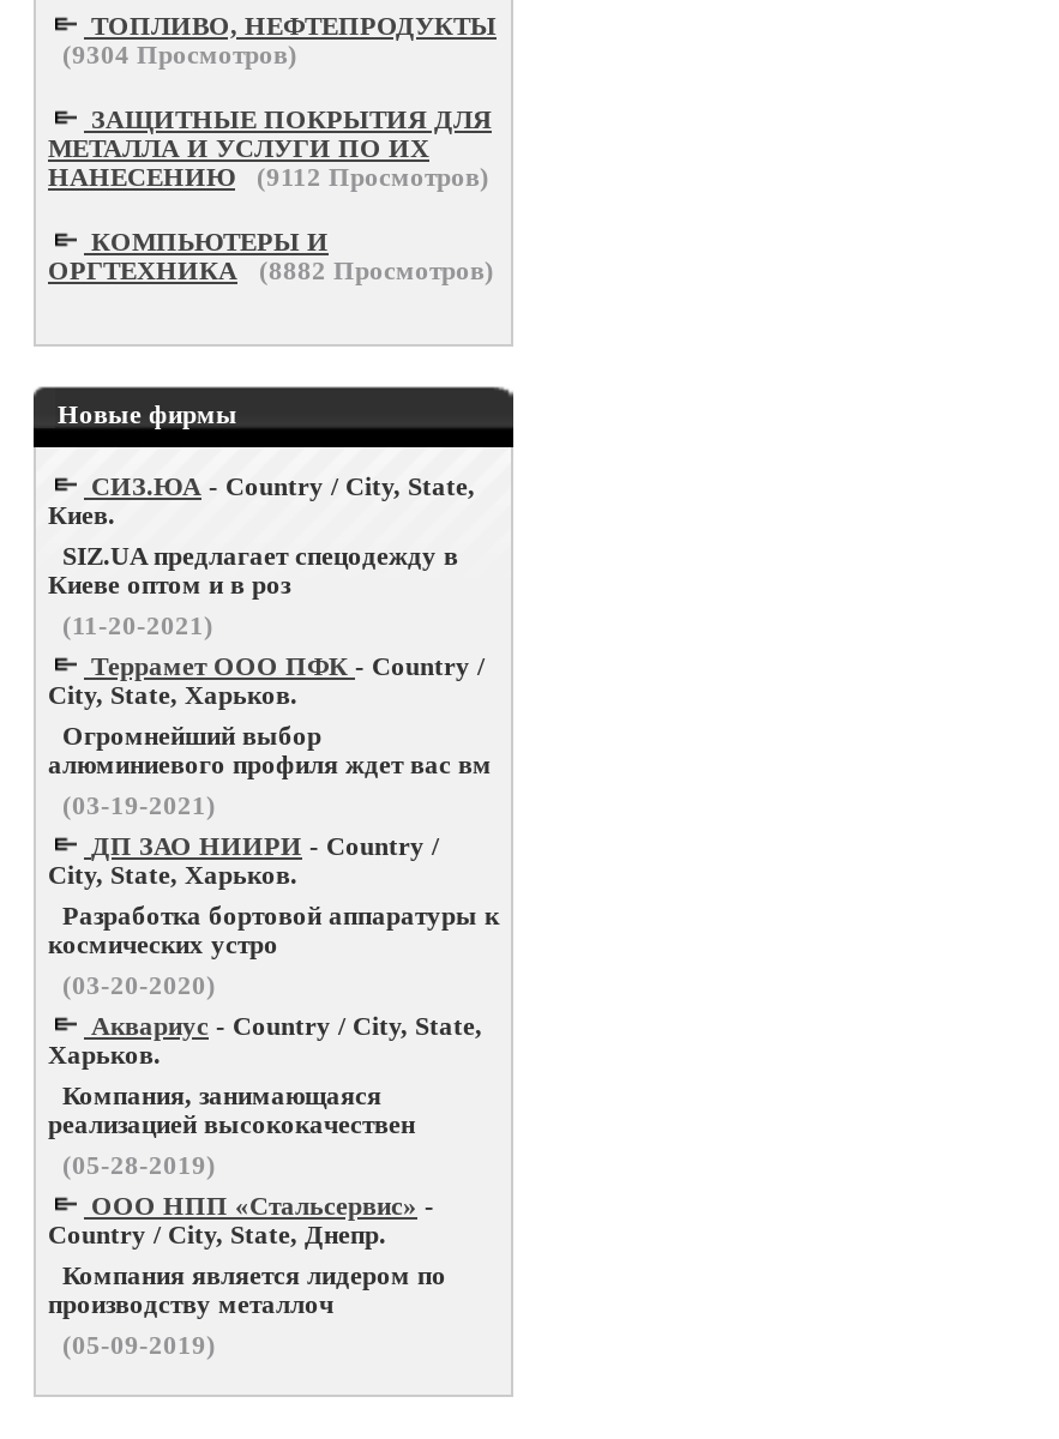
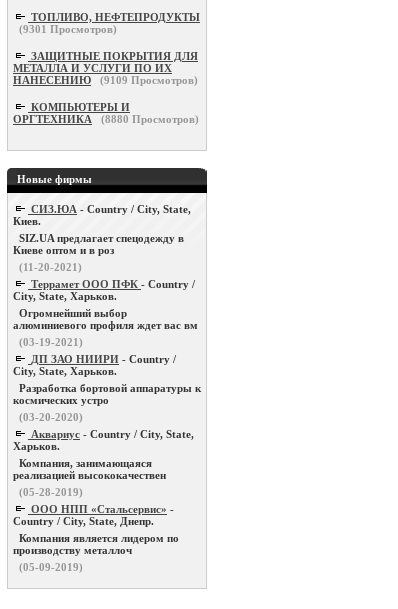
[62,40,297,68] (9304Просмотров) -> [19,23,117,35] (9301Просмотров)
[48,162,489,191] НАНЕСЕНИЮ (9112Просмотров) -> [13,74,198,86] НАНЕСЕНИЮ (9109Просмотров)
[48,255,494,284] ОРГТЕХНИКА (8882 Просмотров) -> [13,113,199,125] ОРГТЕХНИКА (8880 Просмотров)

